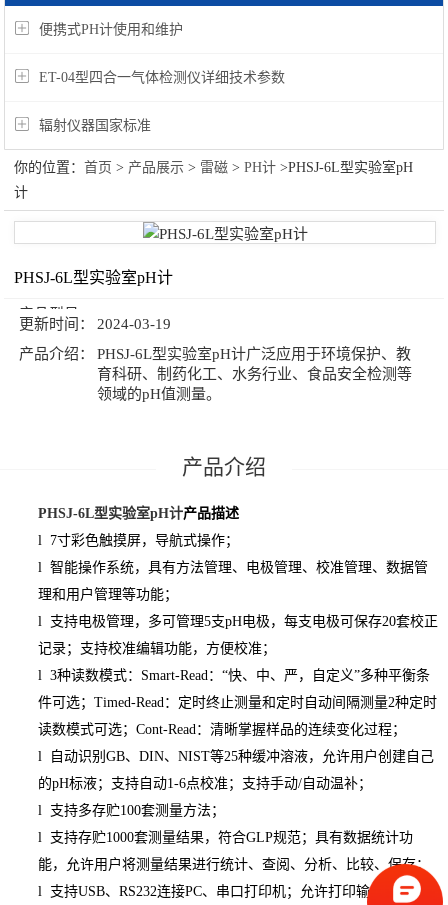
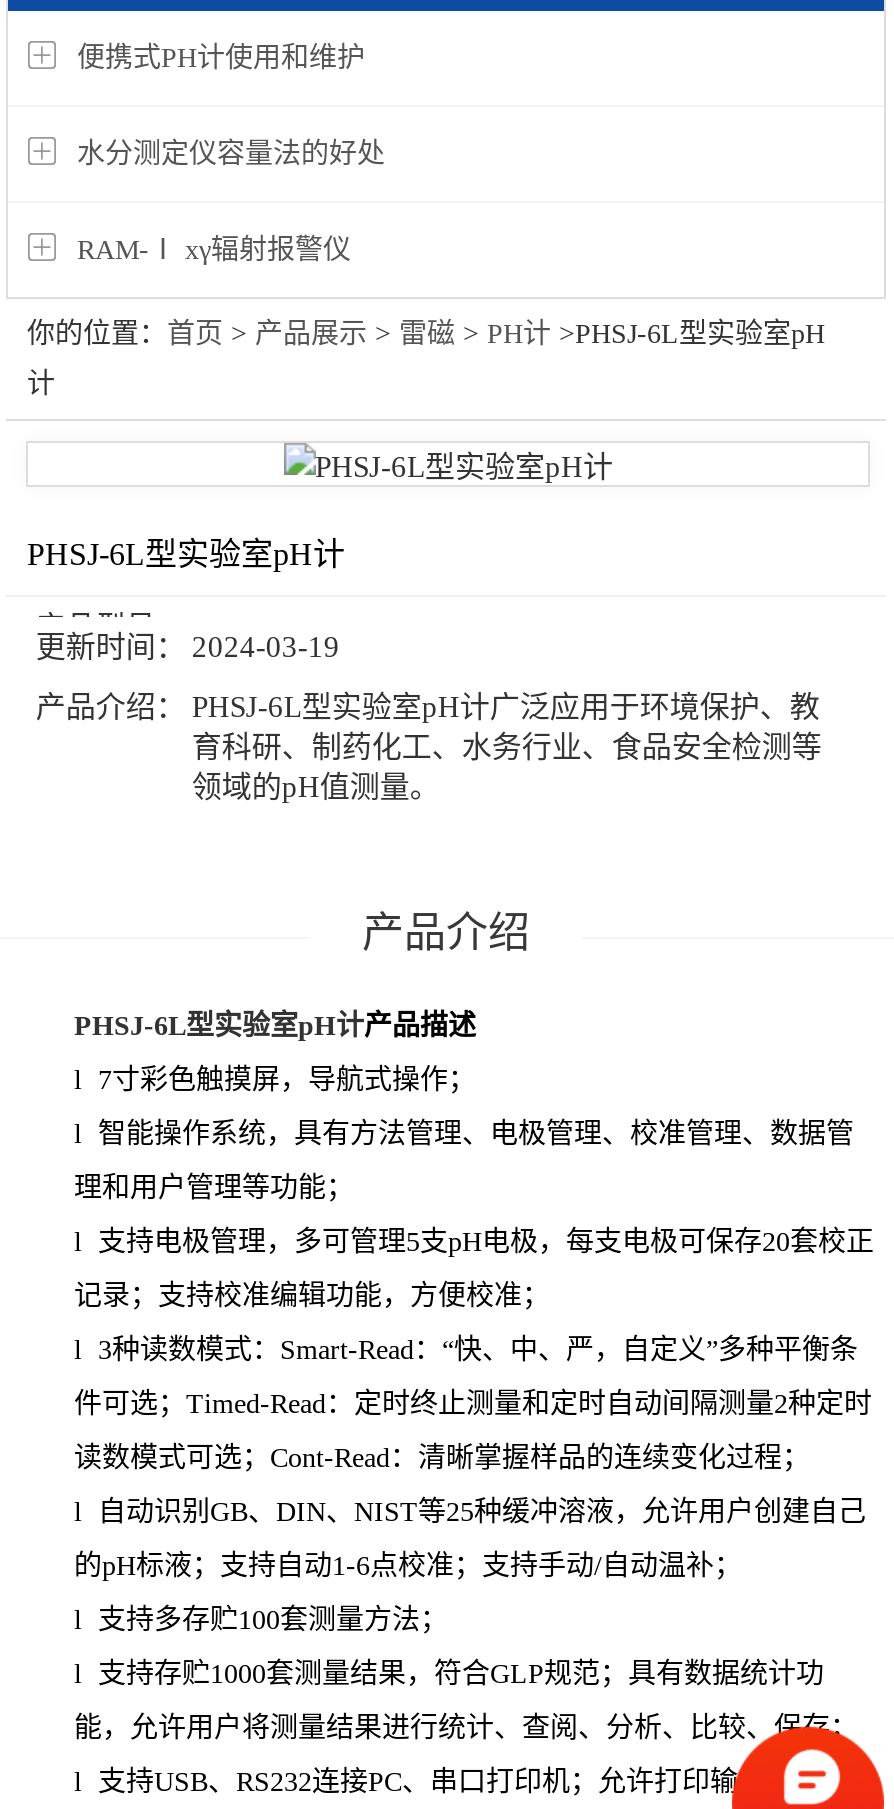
[39,70,285,85] ET-04型四合一气体检测仪详细技术参数 -> [77,138,385,168] 水分测定仪容量法的好处
[39,118,151,133] 辐射仪器国家标准 -> [77,234,351,264] RAM-Ⅰ xγ辐射报警仪

